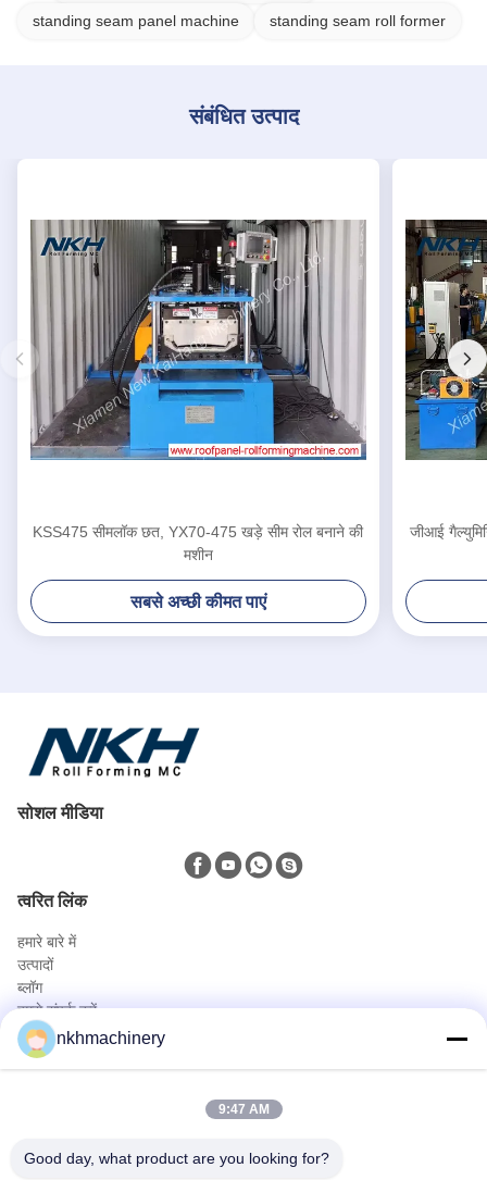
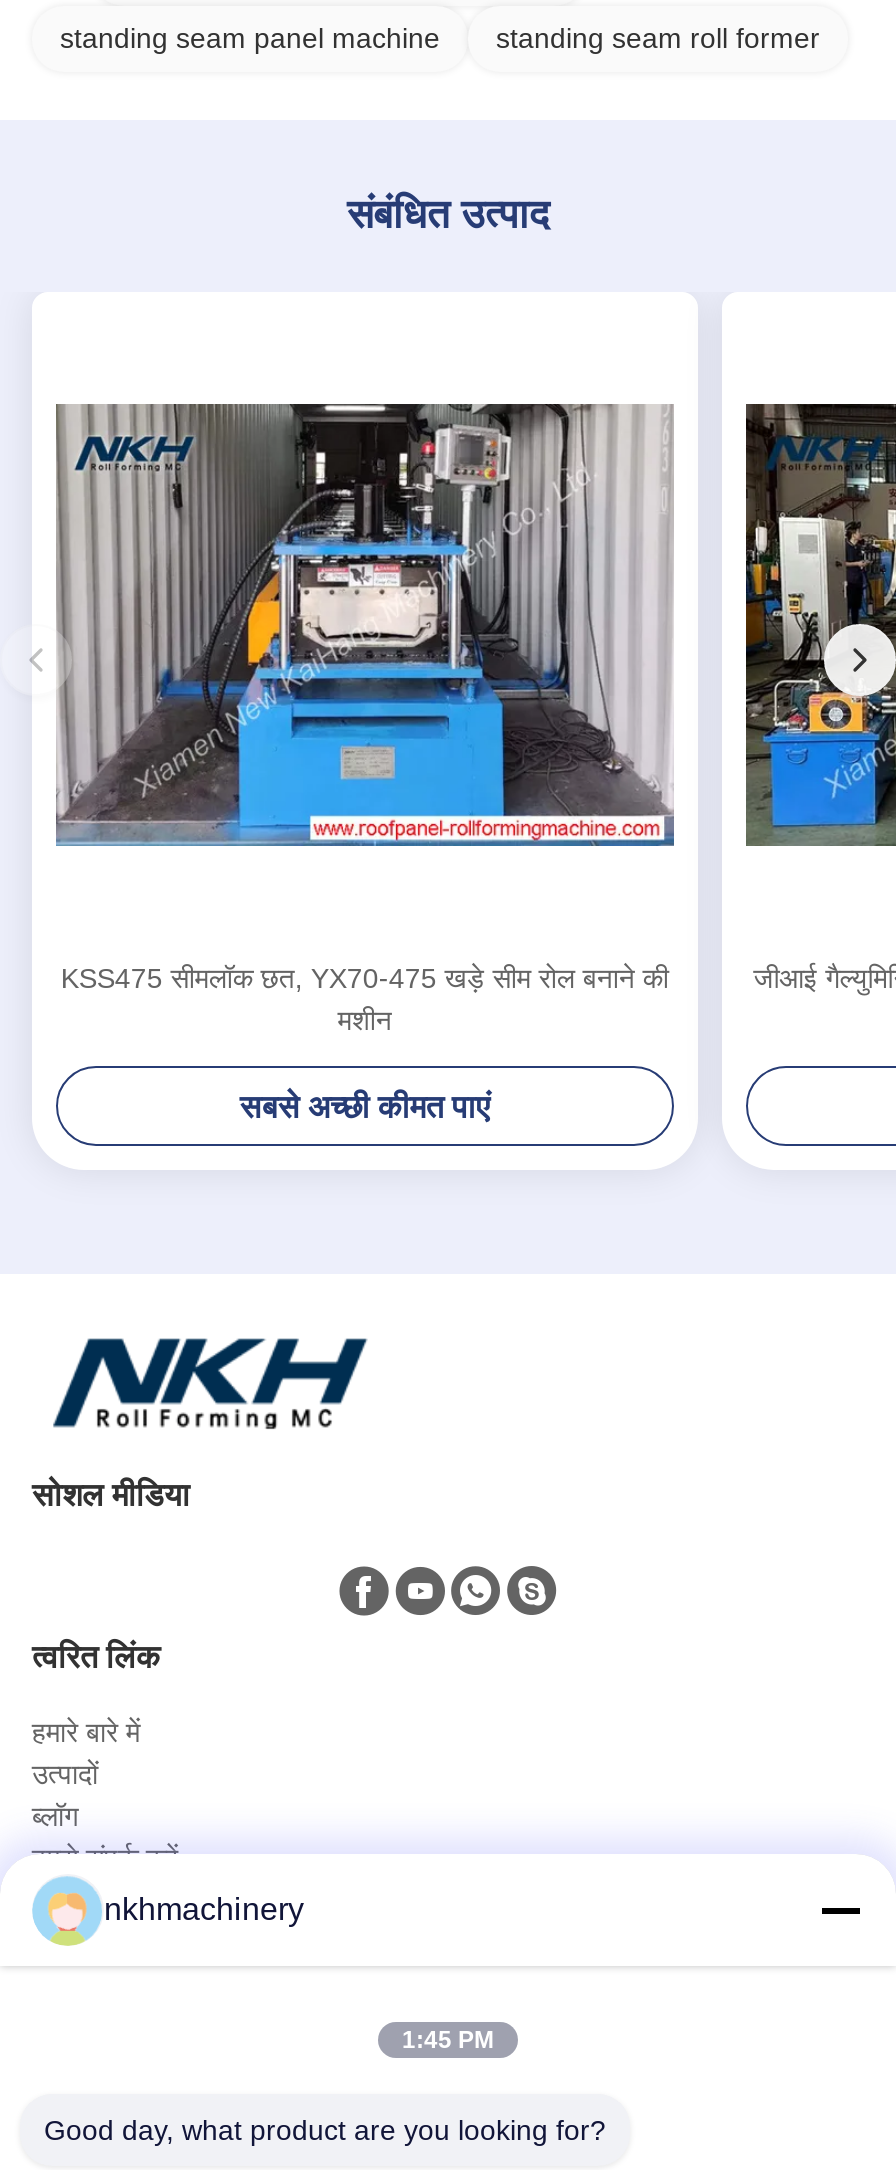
[218,1102,269,1117] 9:47 AM -> [402,2026,494,2054] 1:45 PM

